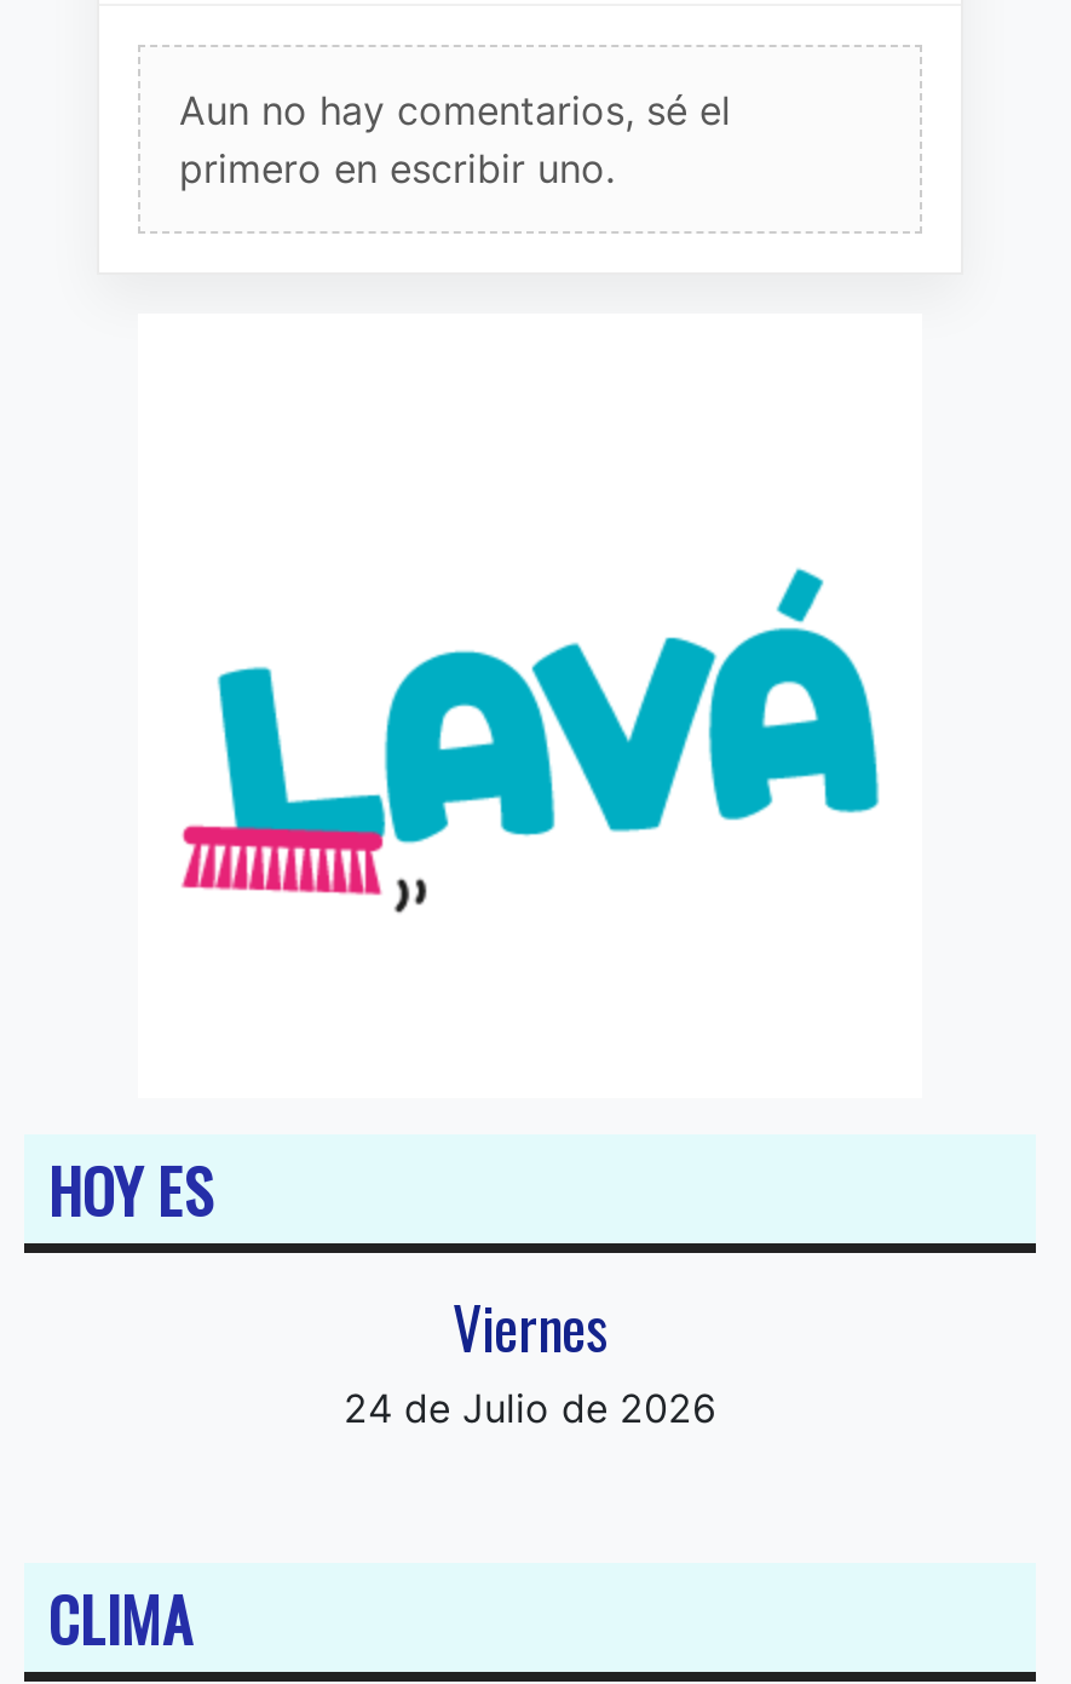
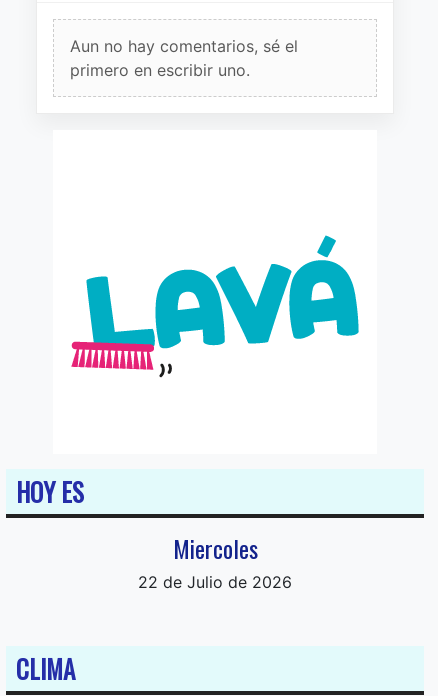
[344,1281,716,1431] Viernes | 24 de Julio de 2026 -> [138,530,292,592] Miercoles | 22 de Julio de 2026

